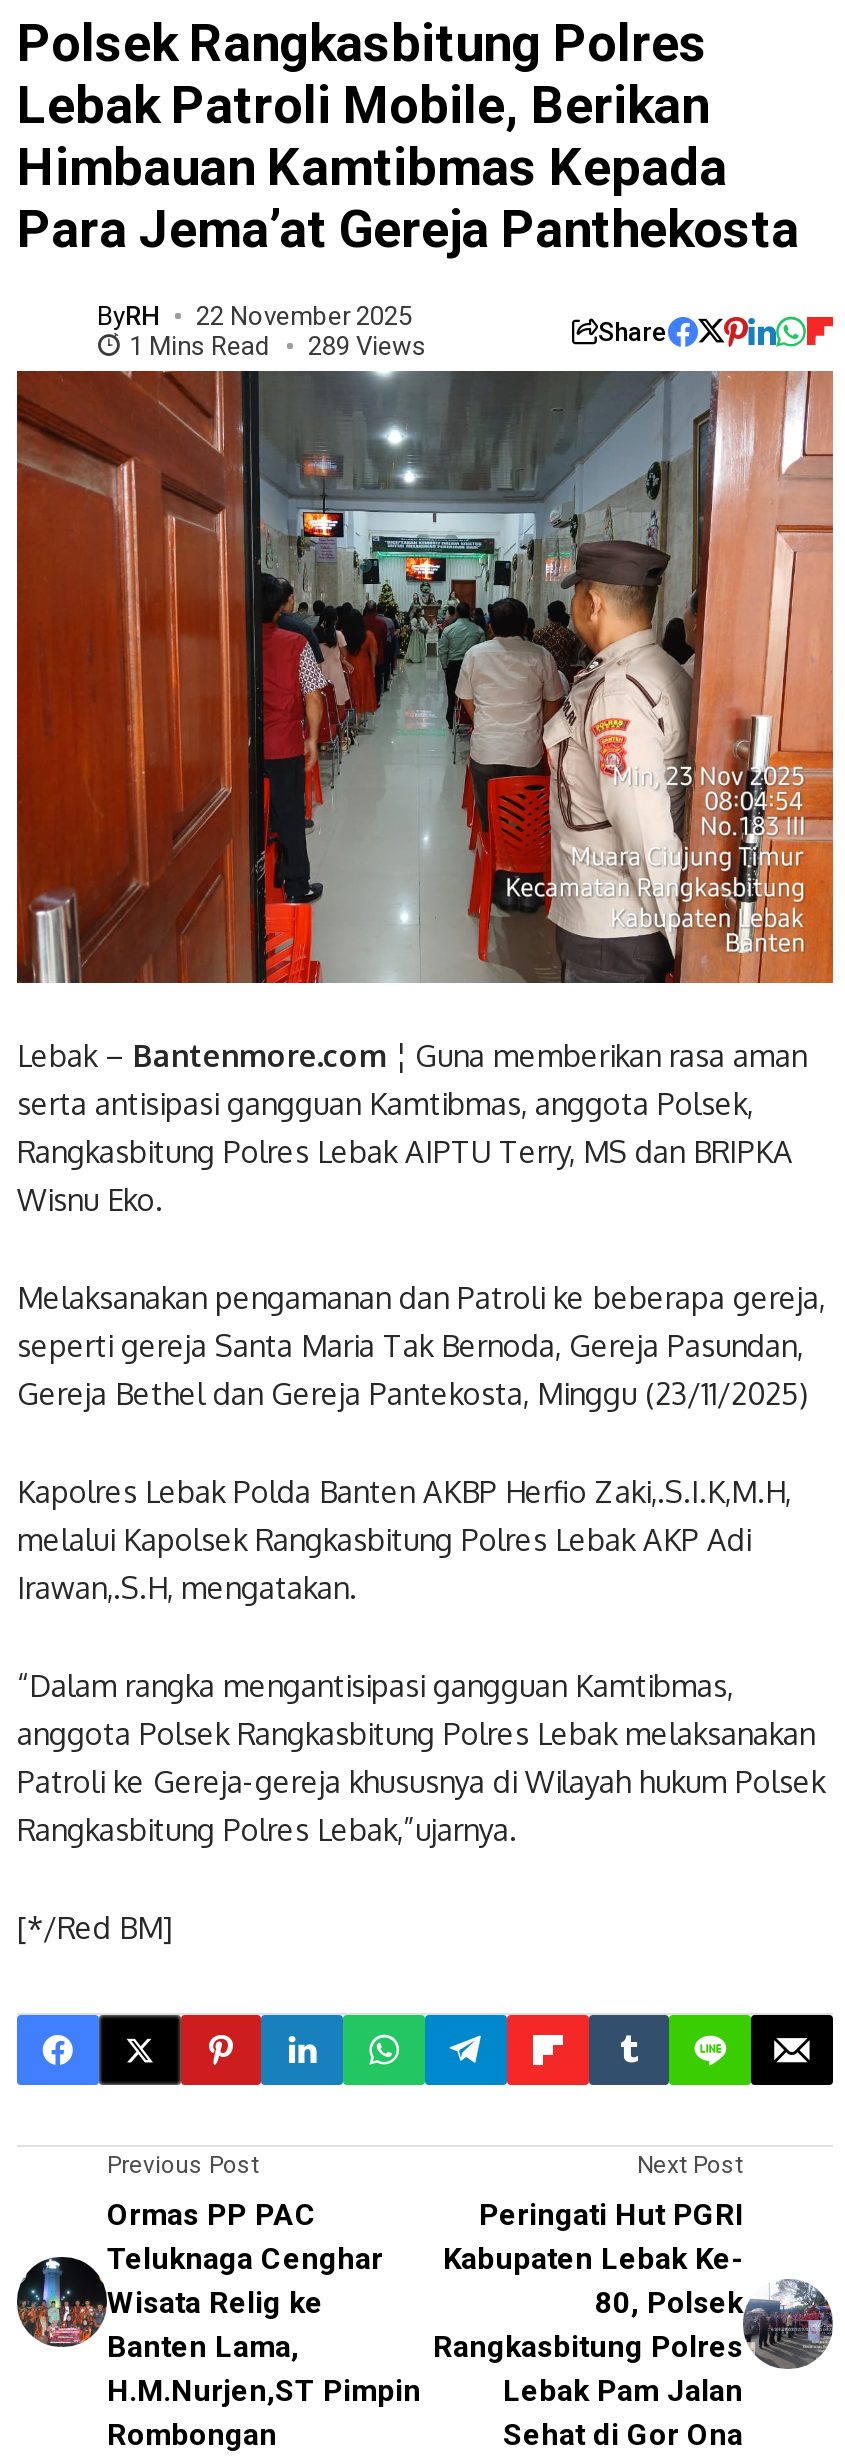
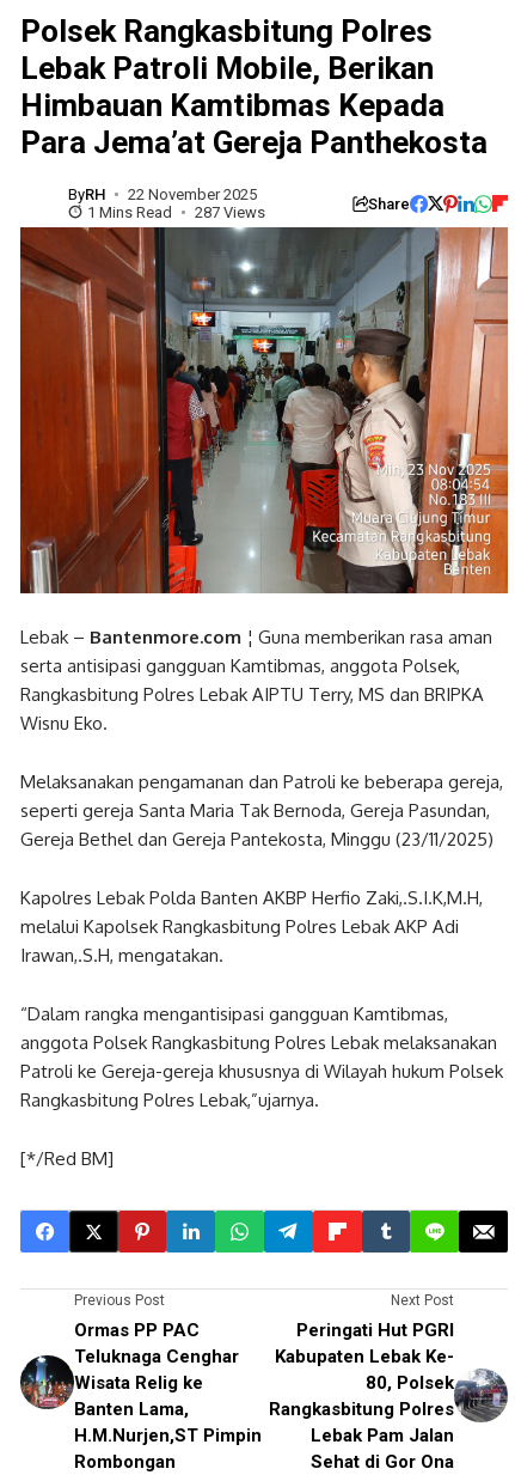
[129,331,426,361] 1 Mins Read 289 Views -> [87,203,265,221] 1 Mins Read 287 Views

